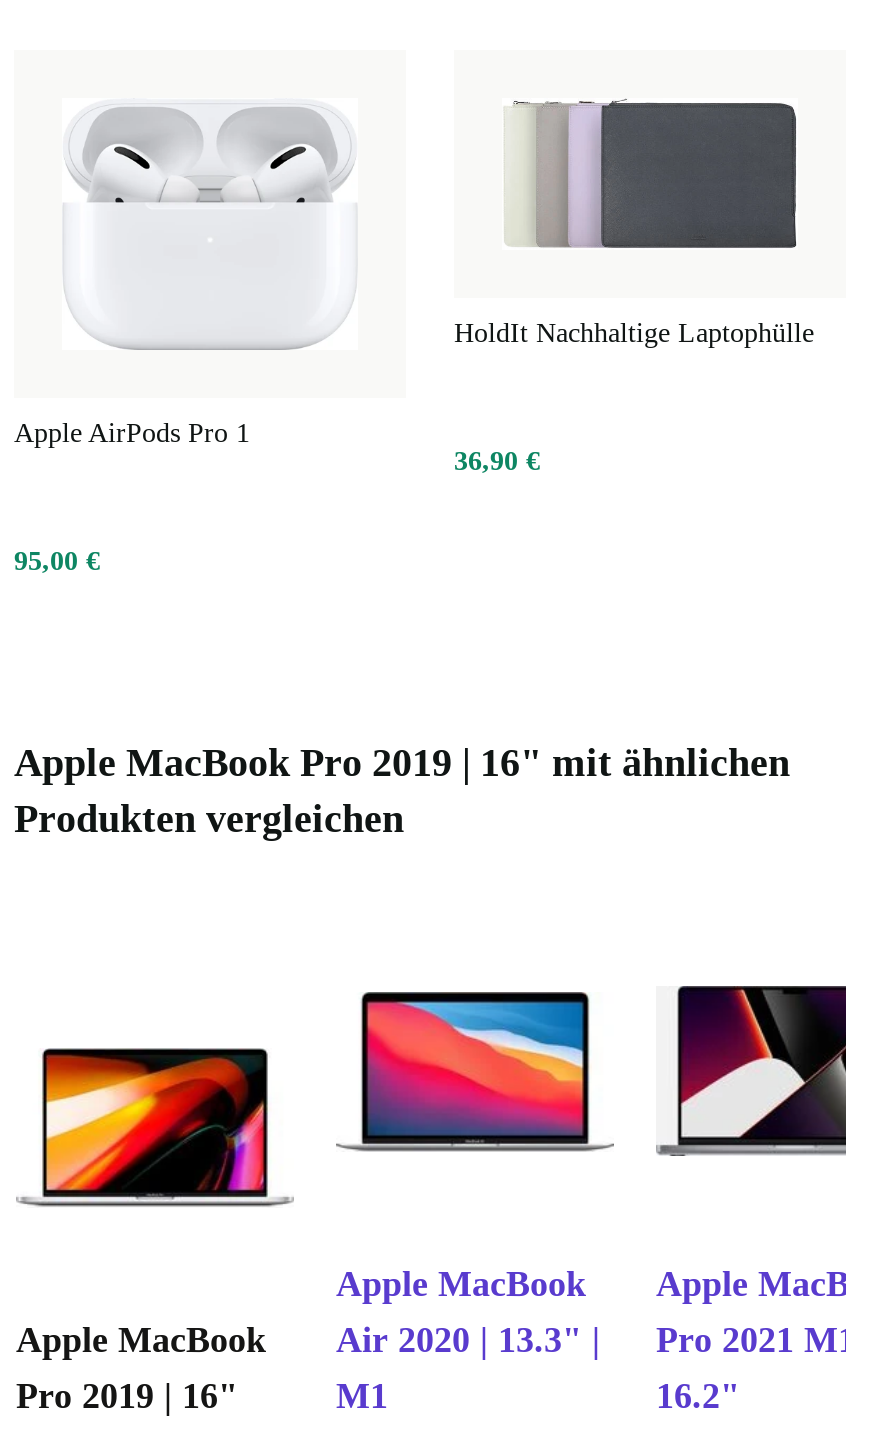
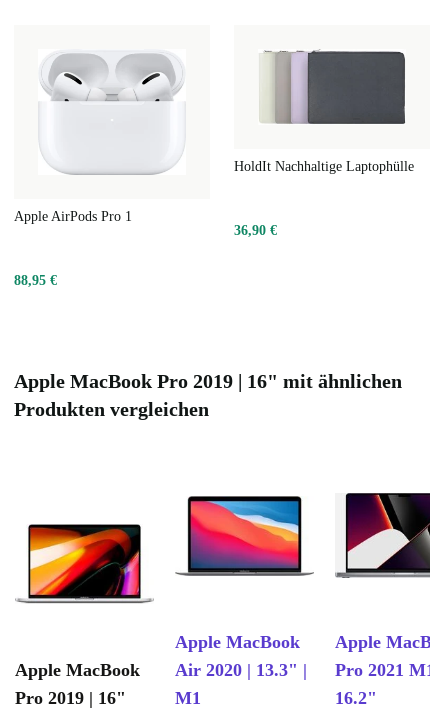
[14,546,100,576] 95,00 € -> [14,273,57,288] 88,95 €

